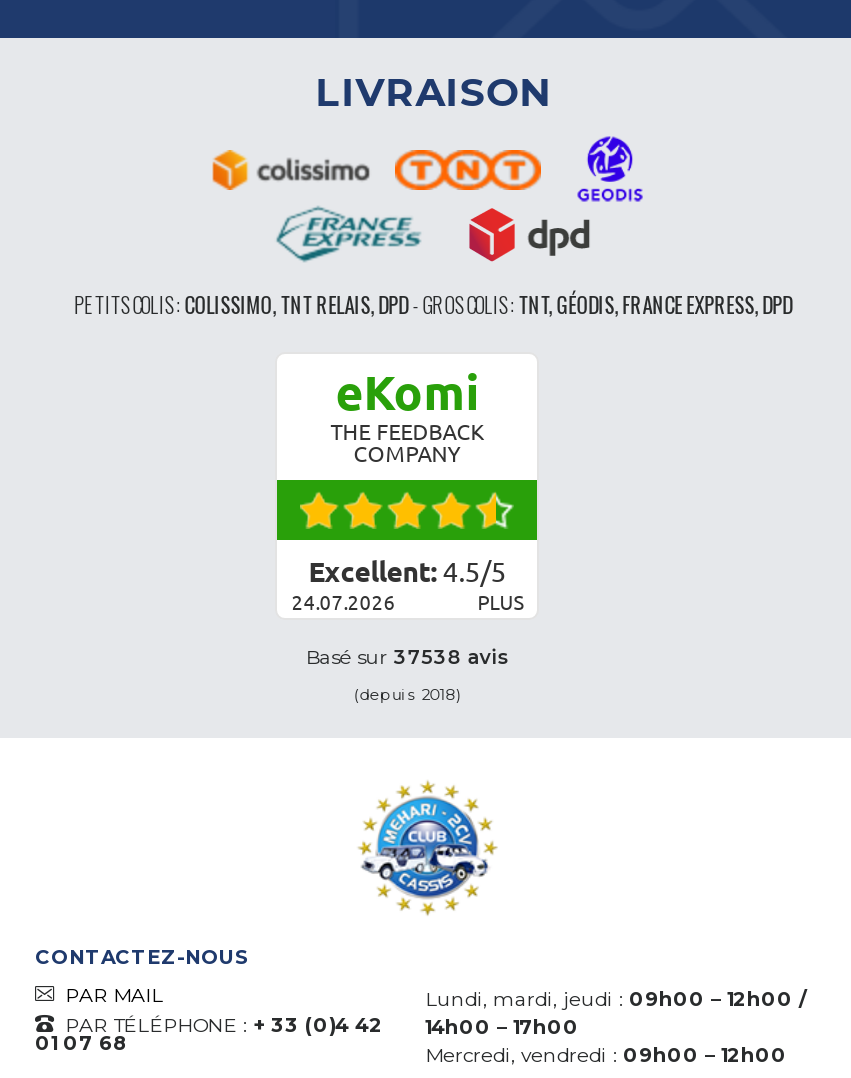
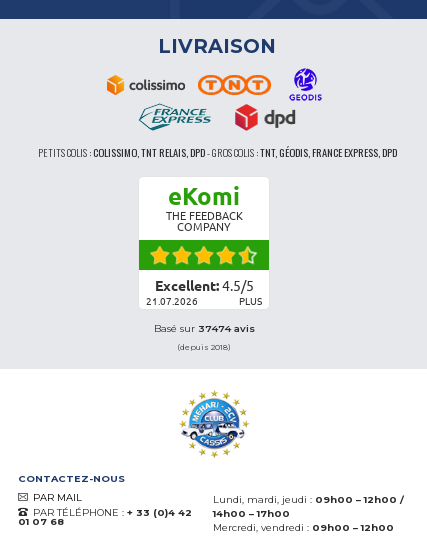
[291,592,395,614] 24.07.2026 -> [146,296,198,307] 21.07.2026
[305,646,509,668] Basé sur 37538 avis -> [154,323,255,334] Basé sur 37474 avis

